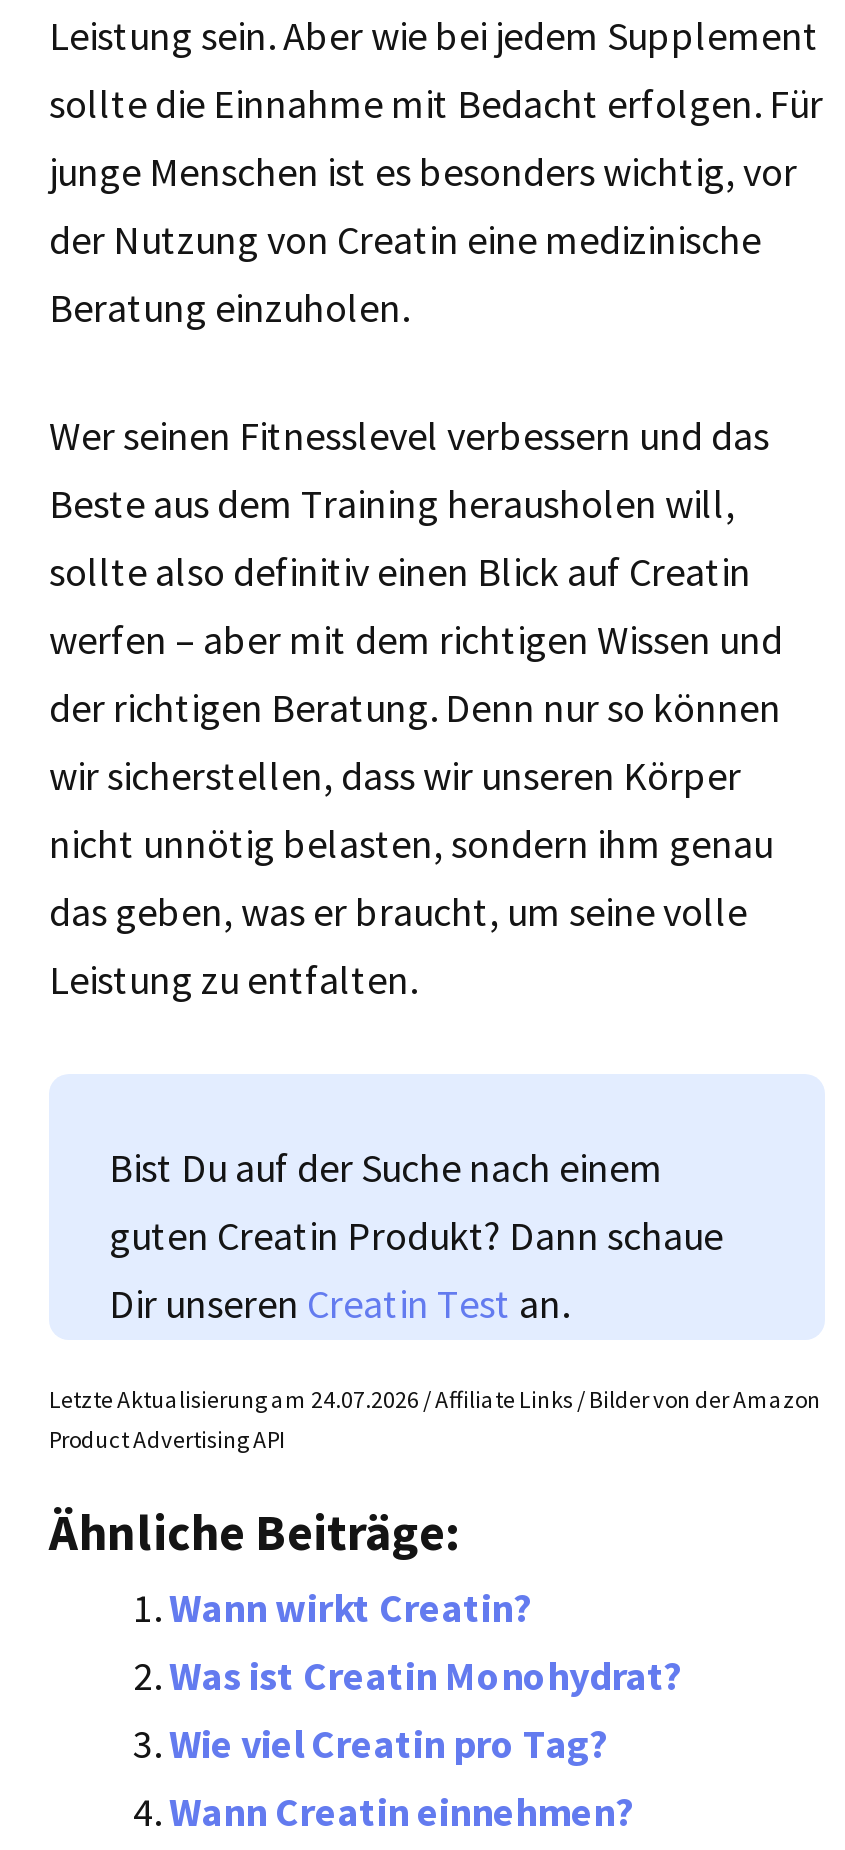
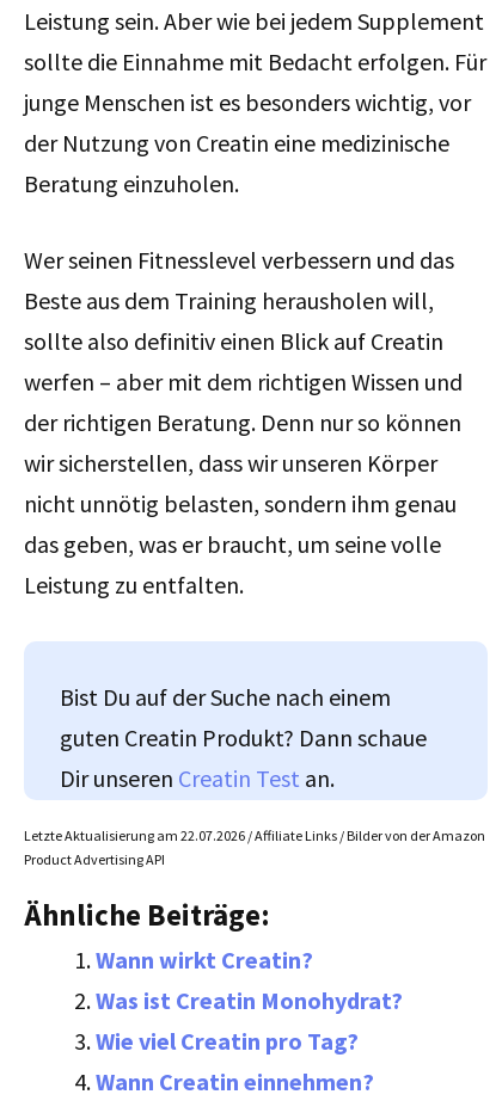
[49,1384,821,1414] Letzte Aktualisierung am 24.07.2026 / Affiliate Links / Bilder von der Amazon -> [24,826,485,844] Letzte Aktualisierung am 22.07.2026 / Affiliate Links / Bilder von der Amazon

